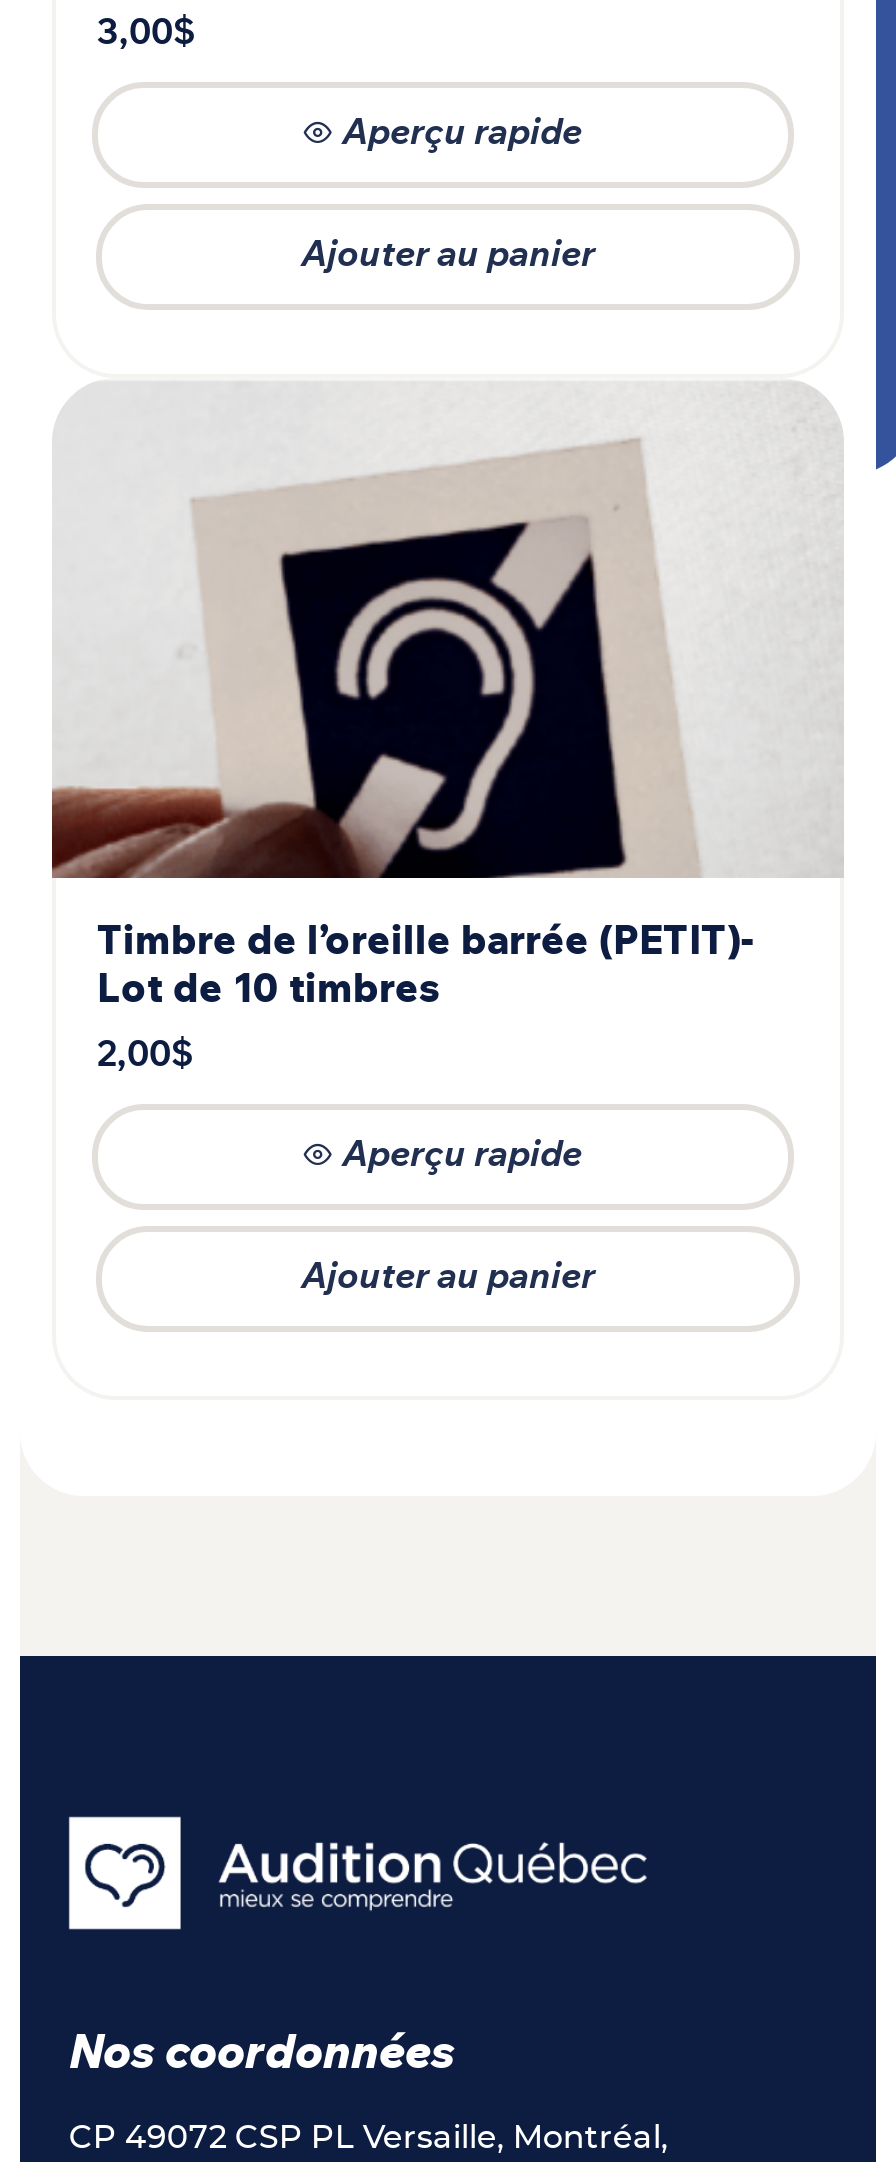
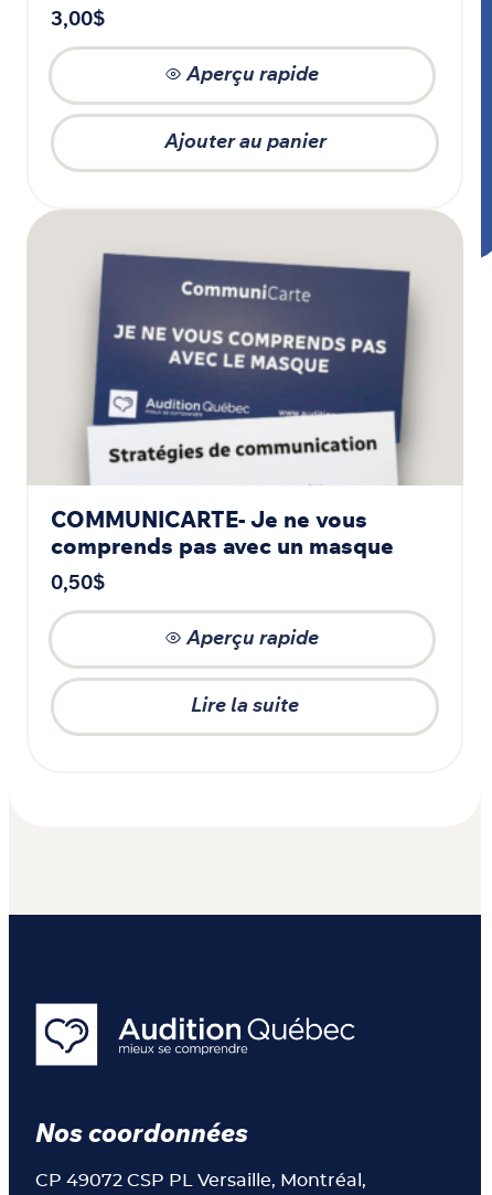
[50,439,768,1010] [image] | Timbre de l’oreille barrée (PETIT)- | Lot de 10 timbres -> [26,245,423,559] [image] | COMMUNICARTE- Je ne vous | comprends pas avec un masque
[97,1038,193,1074] 2,00$ -> [51,574,105,594] 0,50$
[301,1260,595,1296] Ajouter au panier -> [191,697,299,716] Lire la suite

